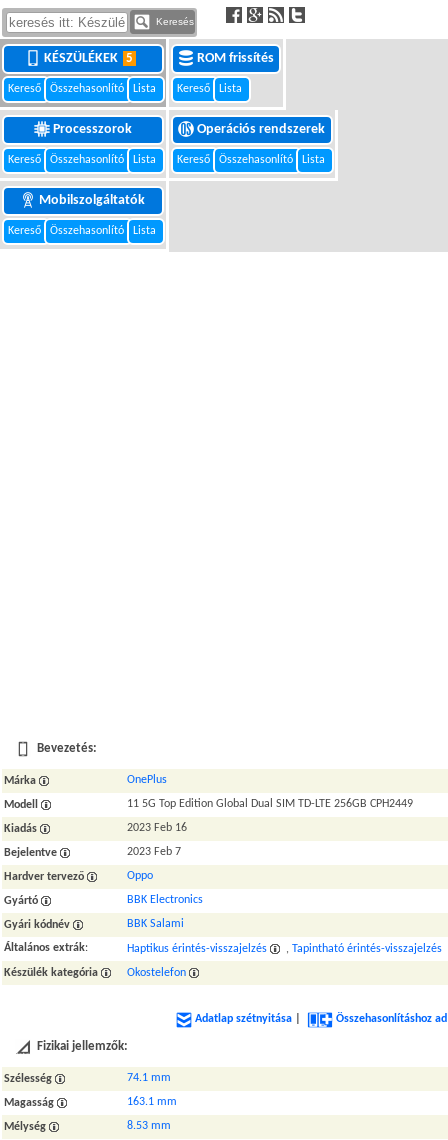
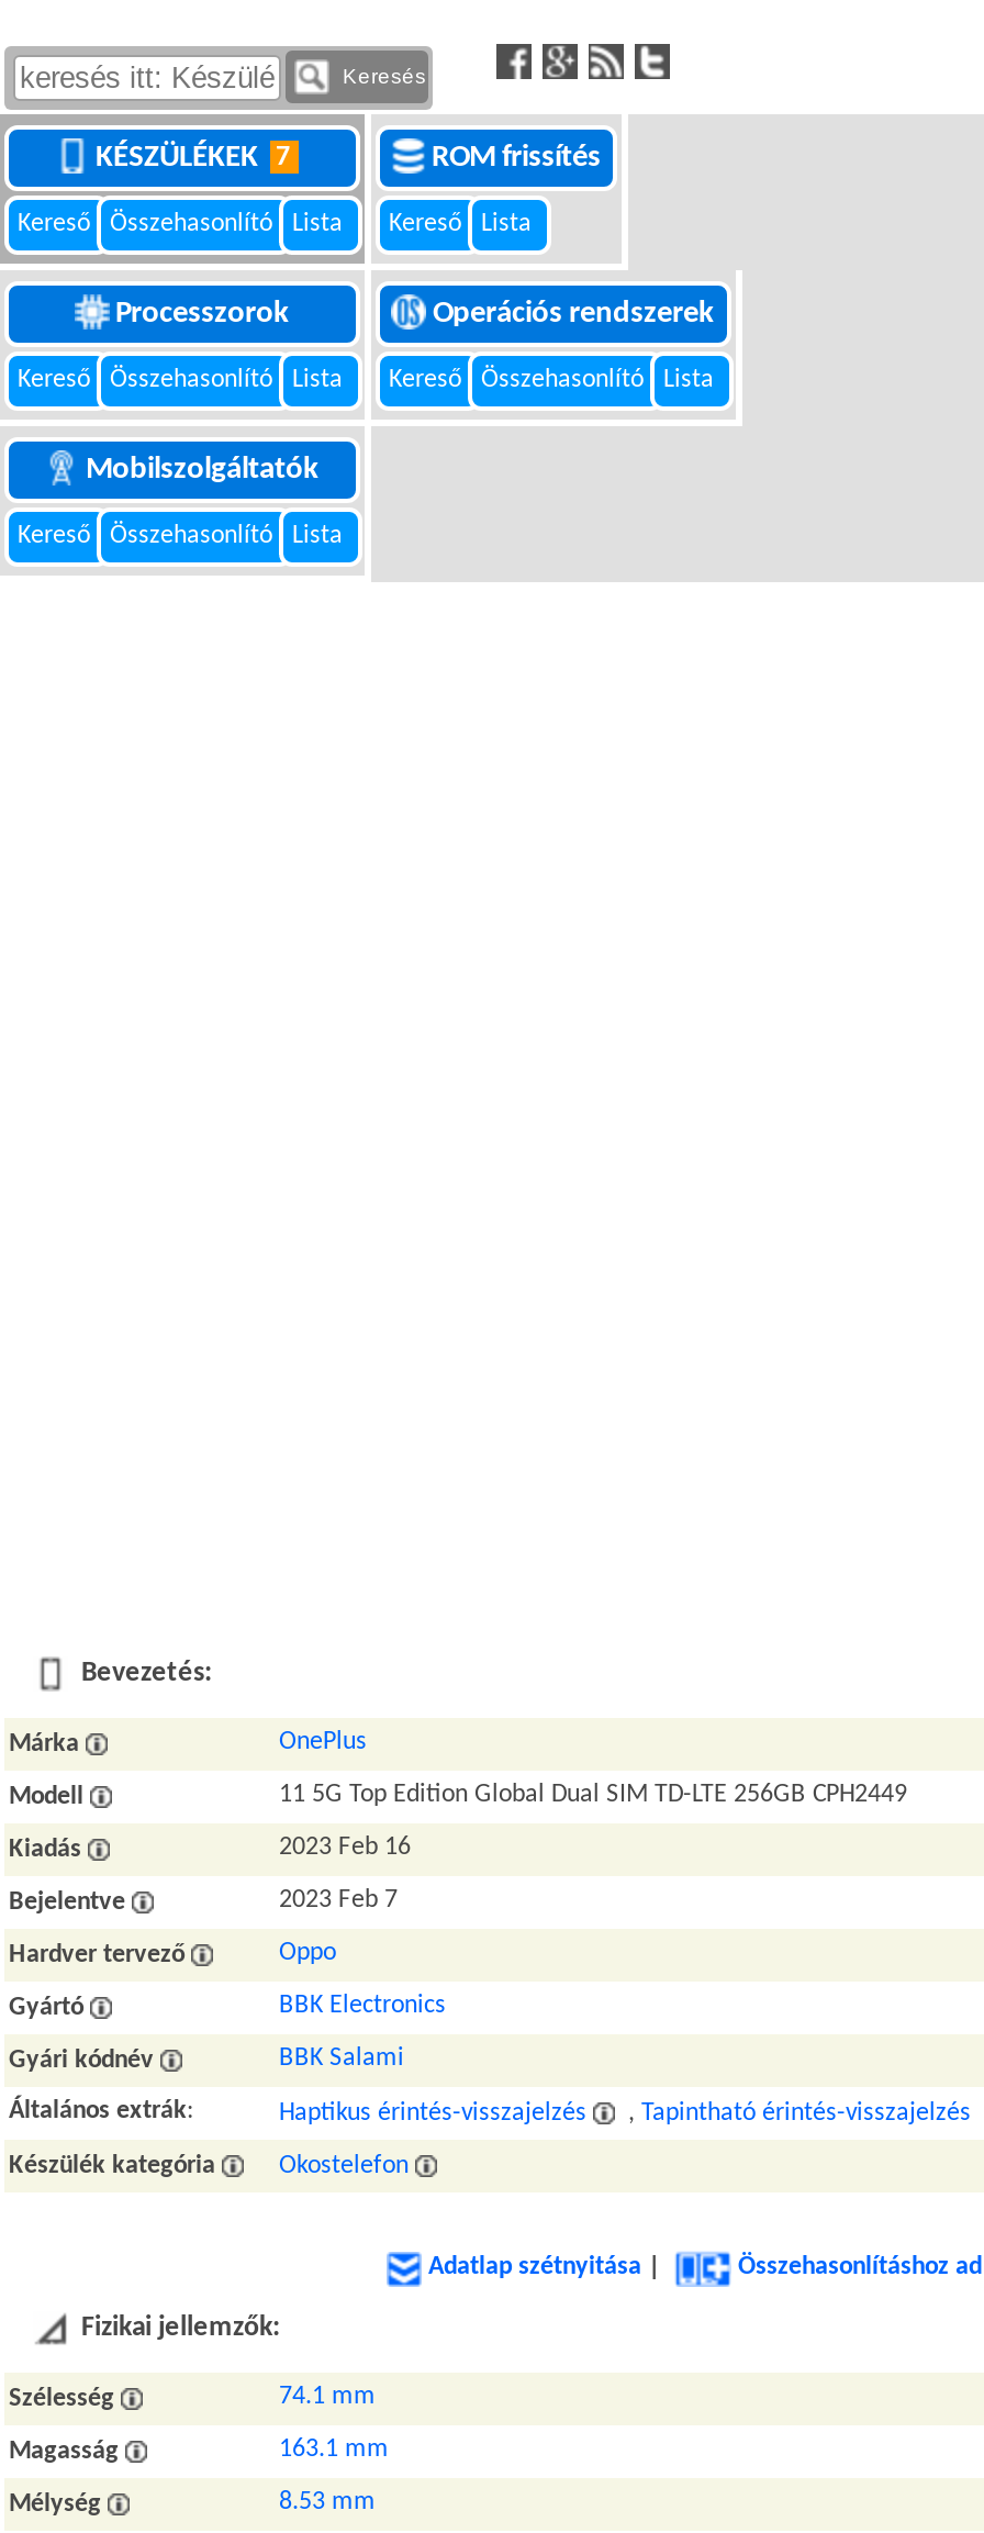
[43,51,132,66] KÉSZÜLÉKEK 5 -> [96,142,291,175] KÉSZÜLÉKEK 7

